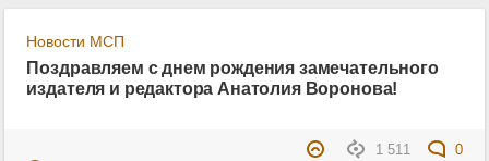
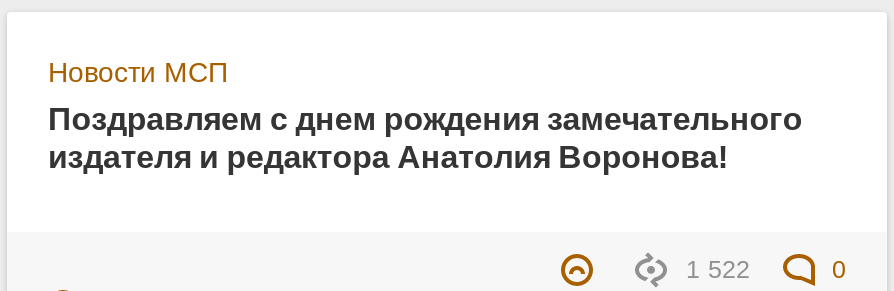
[371,142,410,158] 1 511 -> [678,257,750,285] 1 522

